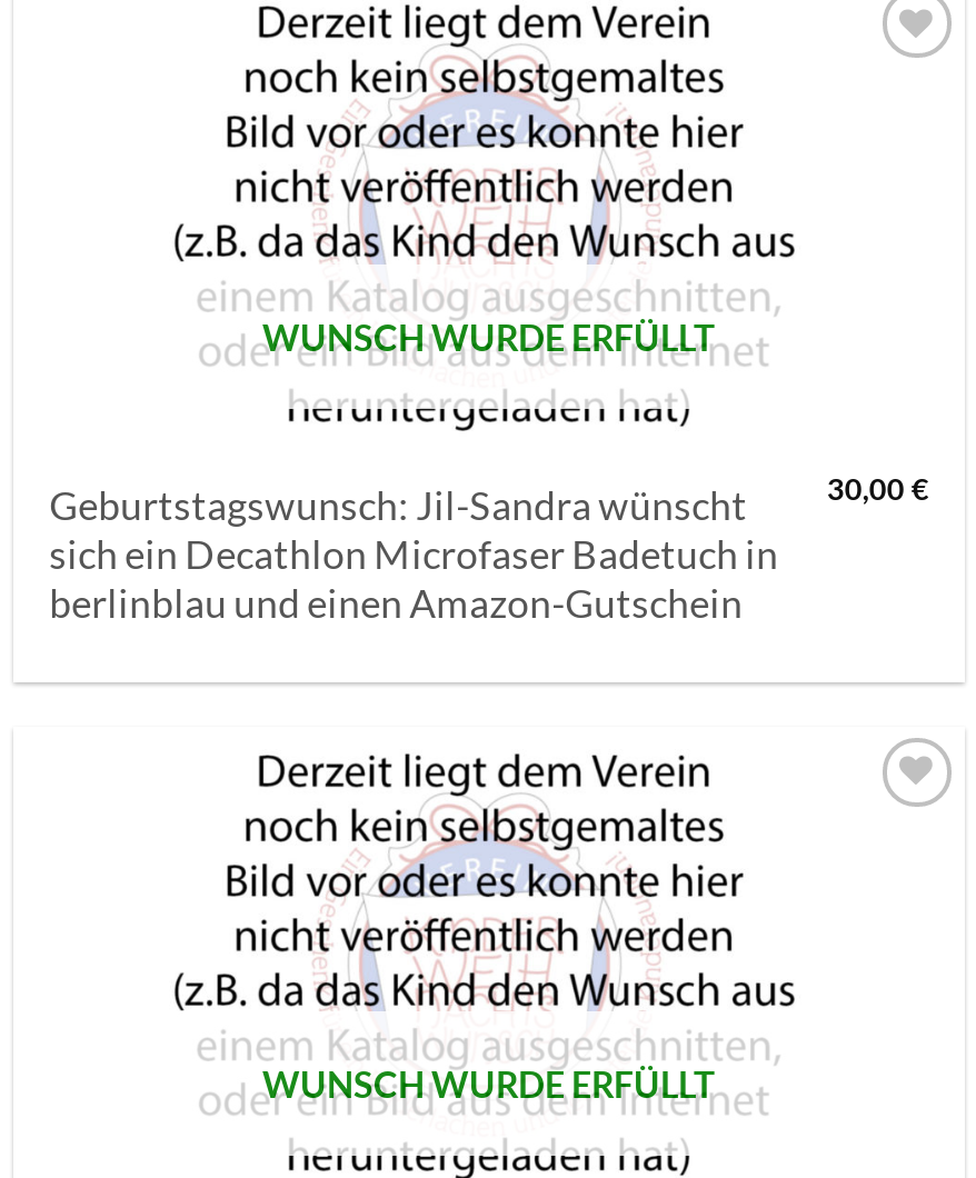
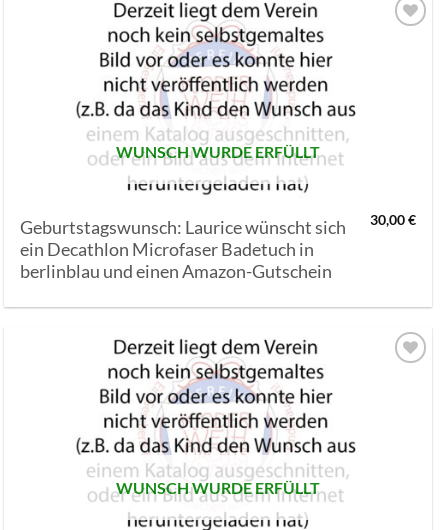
[49,483,778,579] Geburtstagswunsch: Jil-Sandra wünscht | sich ein Decathlon Microfaser Badetuch in -> [20,217,346,260] Geburtstagswunsch: Laurice wünscht sich | ein Decathlon Microfaser Badetuch in

